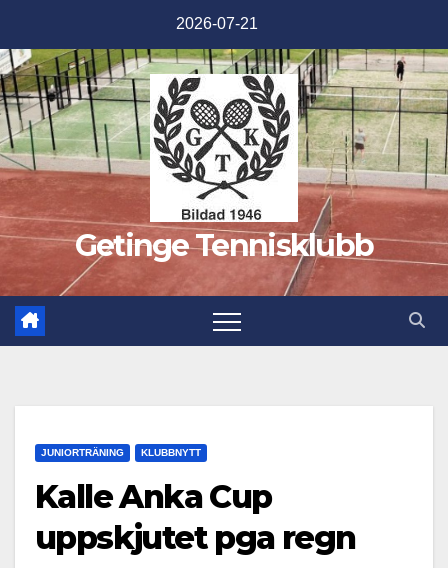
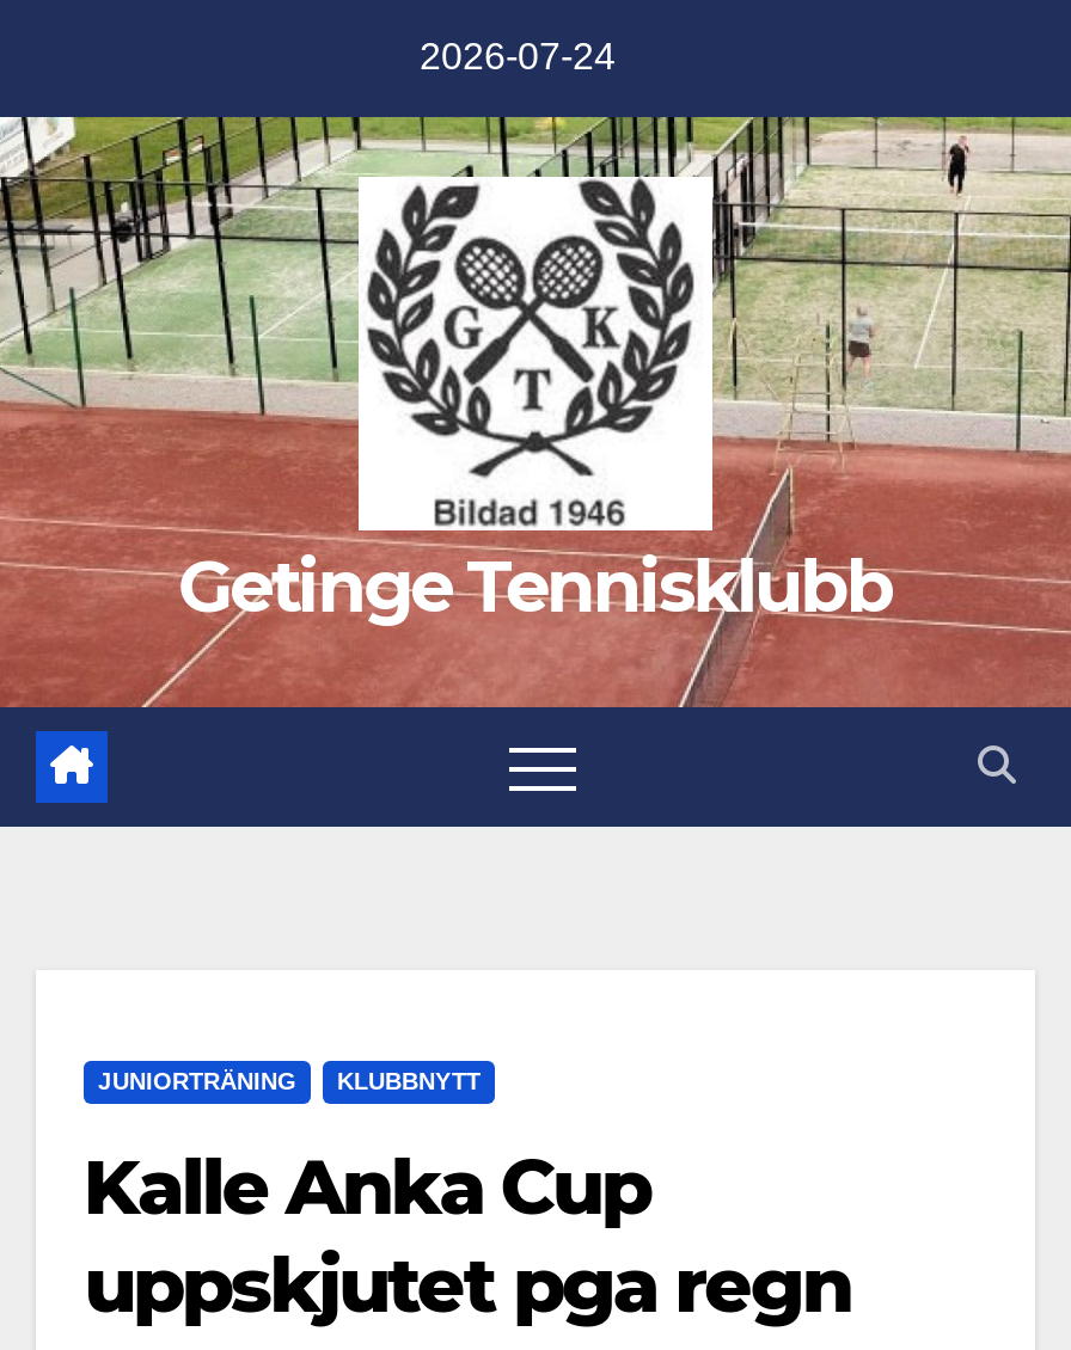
[175,15,257,32] 2026-07-21 -> [420,36,616,76] 2026-07-24

